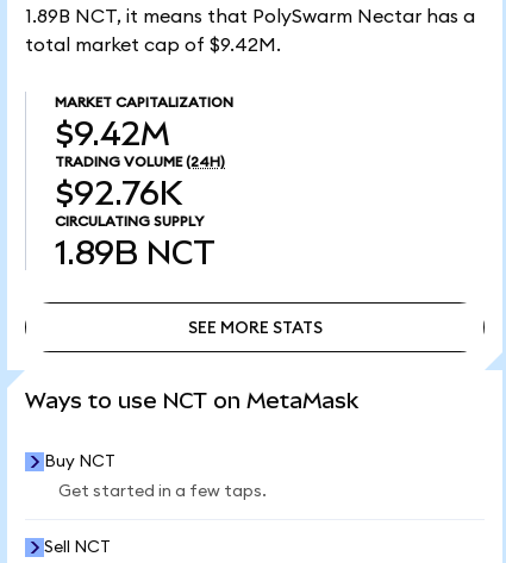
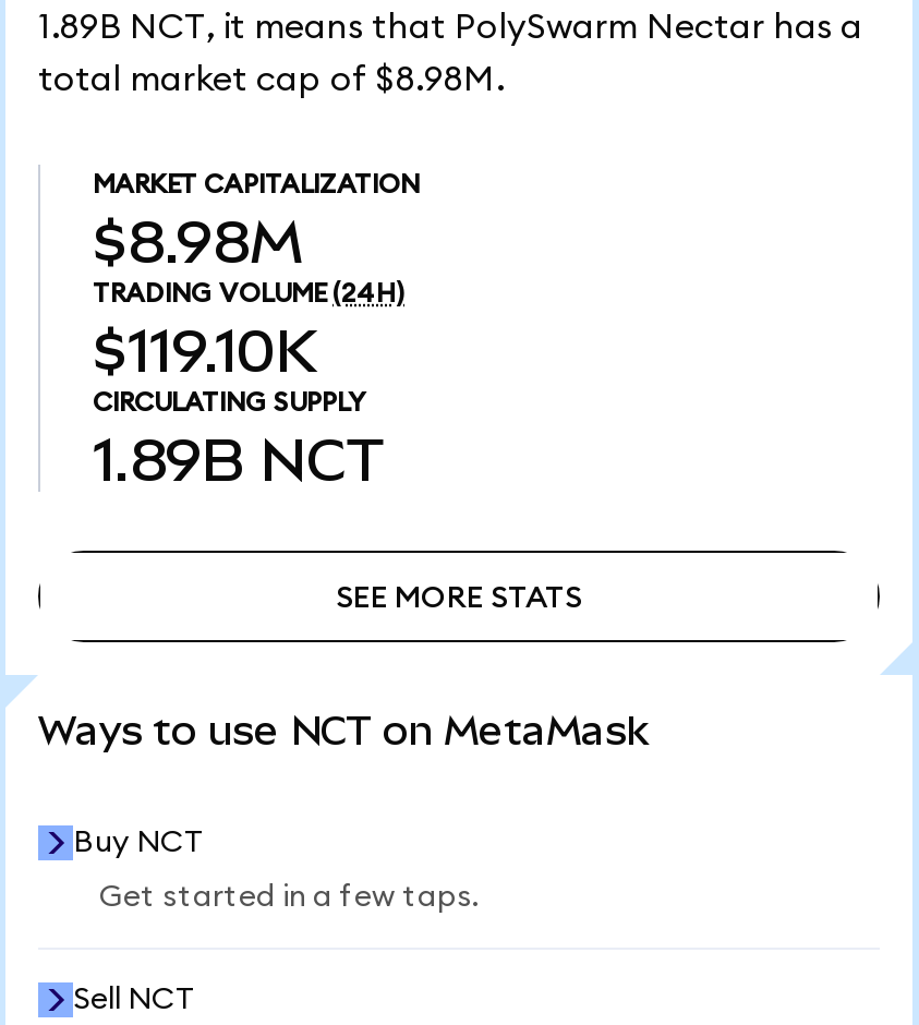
[25,36,281,55] total market cap of $9.42M. -> [38,62,505,97] total market cap of $8.98M.
[55,115,170,152] $9.42M -> [93,208,304,276] $8.98M
[55,175,182,212] $92.76K -> [93,317,317,385] $119.10K

